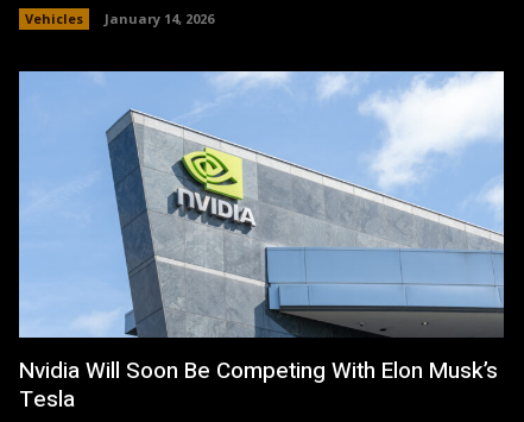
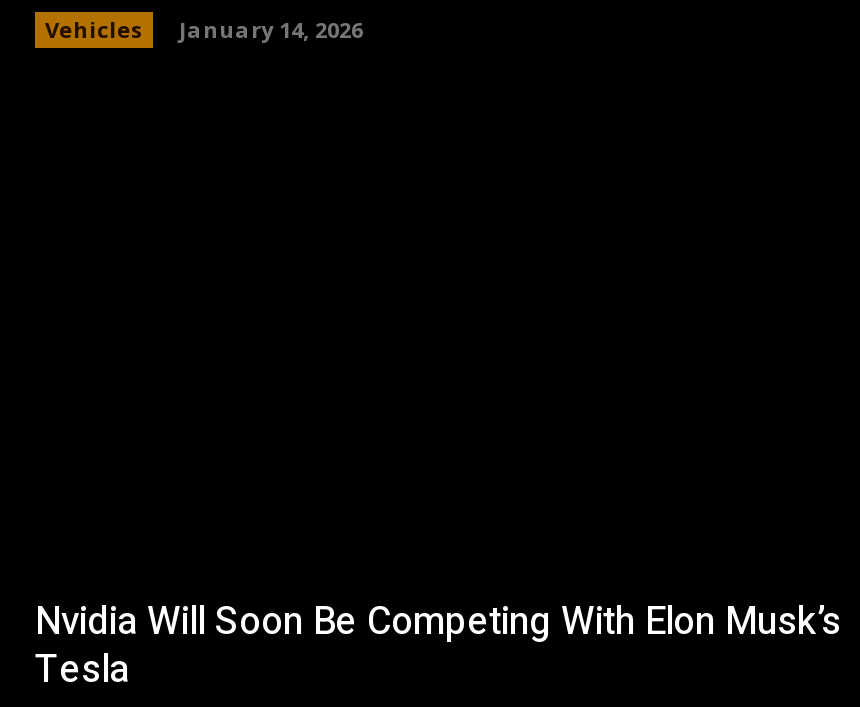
[18,70,505,339] [image] -> none

